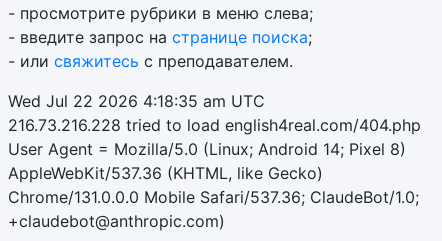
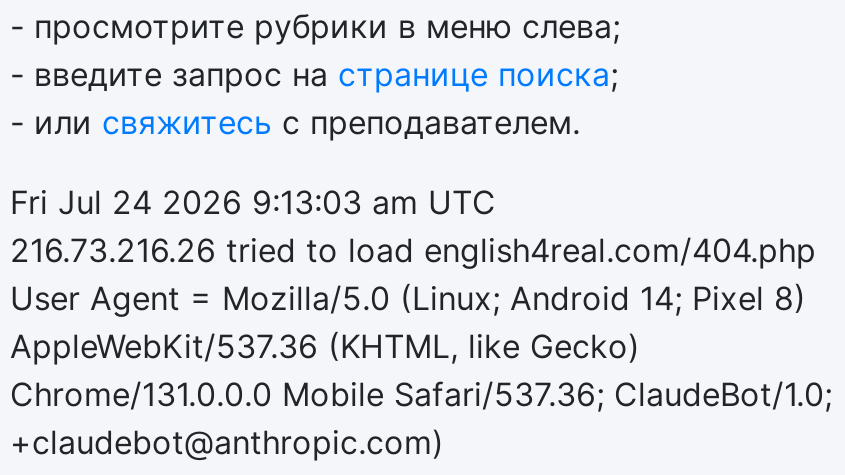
[8,91,265,111] Wed Jul 22 2026 4:18:35 am UTC -> [10,182,496,222] Fri Jul 24 2026 9:13:03 am UTC
[8,115,421,135] 216.73.216.228 tried to load english4real.com/404.php -> [10,230,816,270] 216.73.216.26 tried to load english4real.com/404.php

